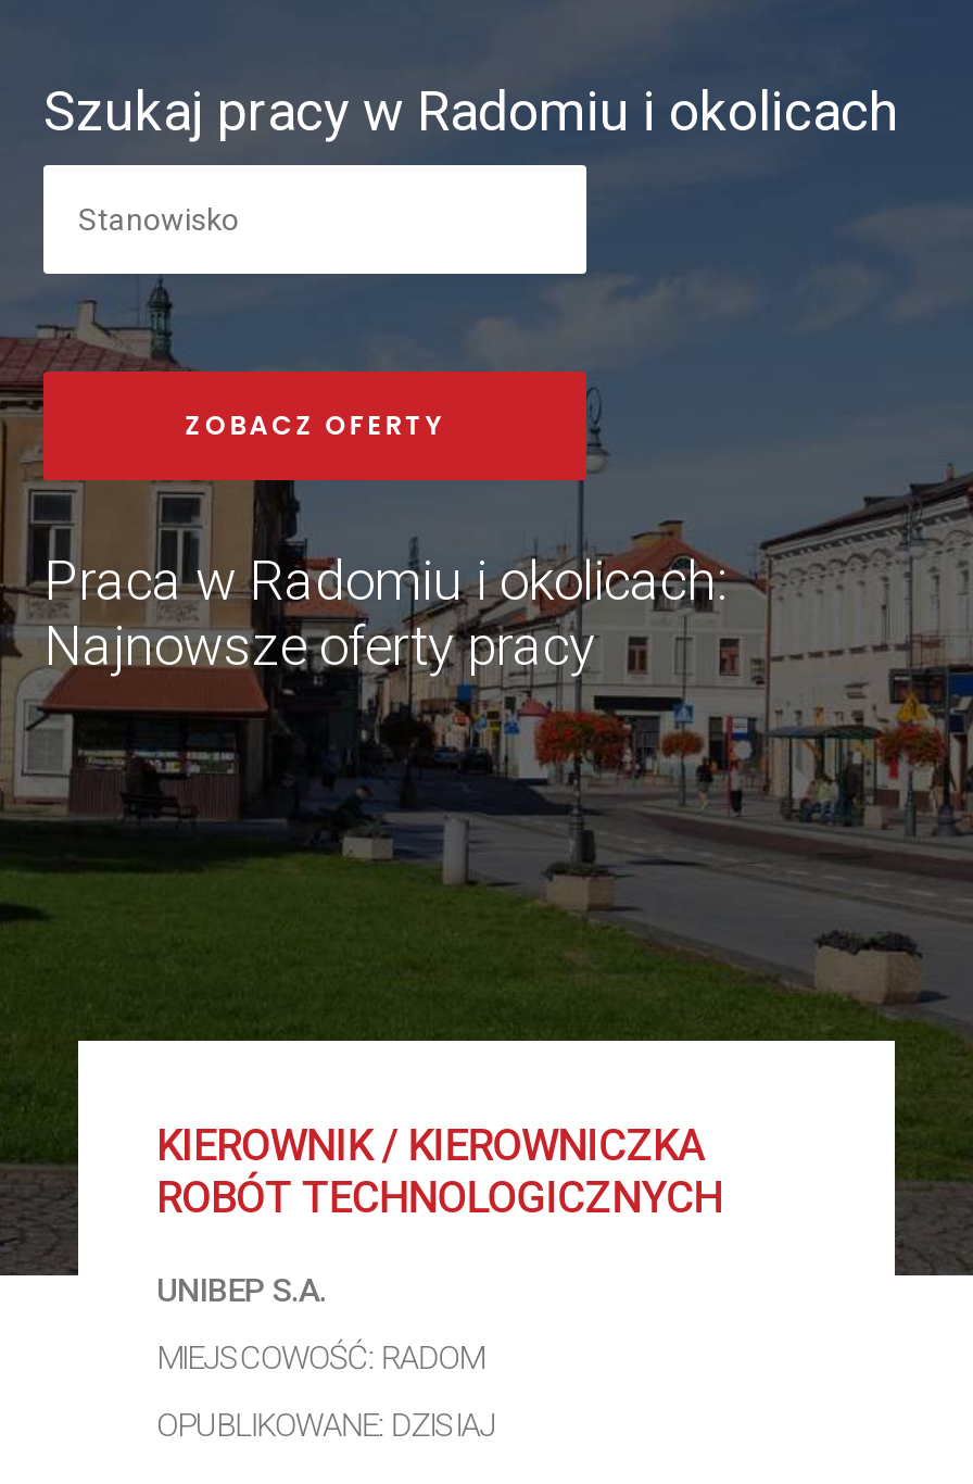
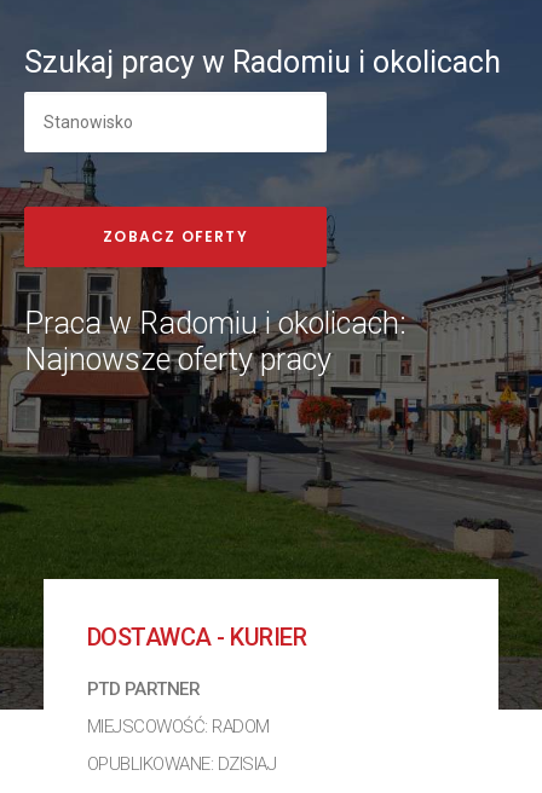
[156,1119,722,1223] KIEROWNIK / KIEROWNICZKA | ROBÓT TECHNOLOGICZNYCH -> [87,623,306,652] DOSTAWCA - KURIER
[156,1271,326,1310] UNIBEP S.A. -> [87,678,200,700] PTD PARTNER

